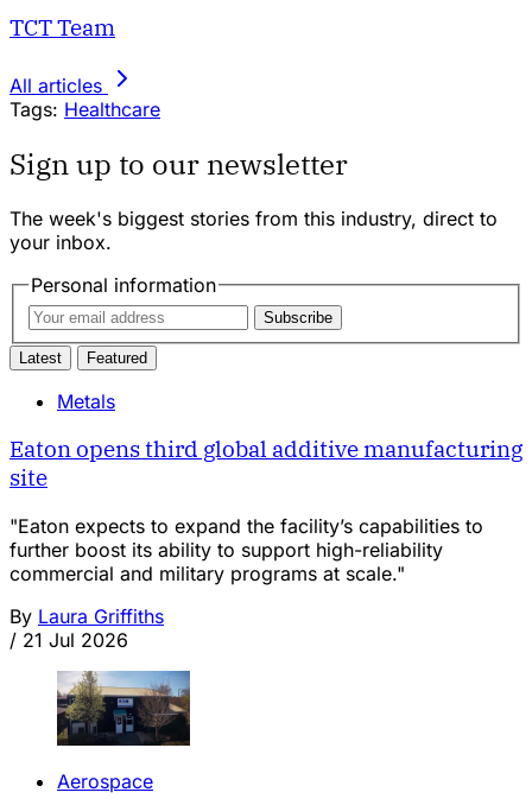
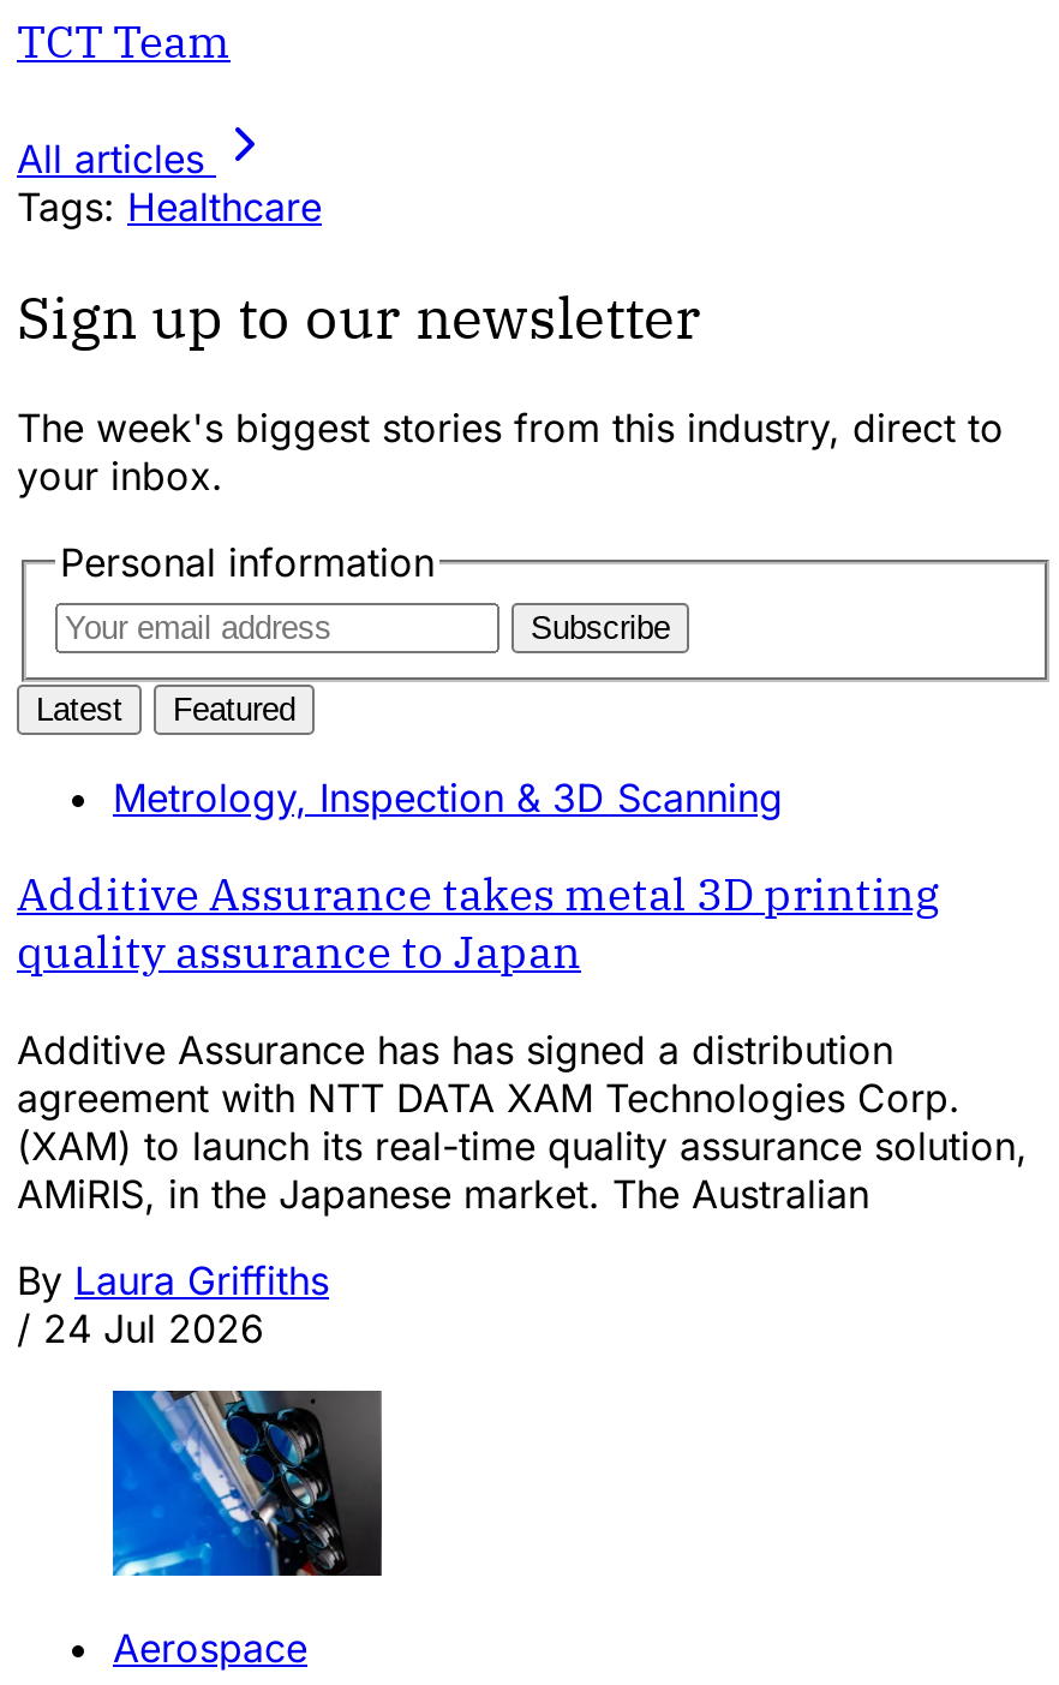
[57,389,115,413] Metals -> [113,772,783,820] Metrology, Inspection & 3D Scanning
[9,435,522,492] Eaton opens third global additive manufacturing | site -> [17,865,939,980] Additive Assurance takes metal 3D printing | quality assurance to Japan
[9,514,483,585] "Eaton expects to expand the facility’s capabilities to | further boost its ability to support high-reliability | commercial and military programs at scale." -> [17,1026,1028,1218] Additive Assurance has has signed a distribution | agreement with NTT DATA XAM Technologies Corp. | (XAM) to launch its real-time quality assurance solution, | AMiRIS, in the Japanese market. The Australian
[9,628,128,652] / 21 Jul 2026 -> [17,1304,264,1352] / 24 Jul 2026
[56,671,190,747] [image] -> [110,1391,382,1581] [image]

